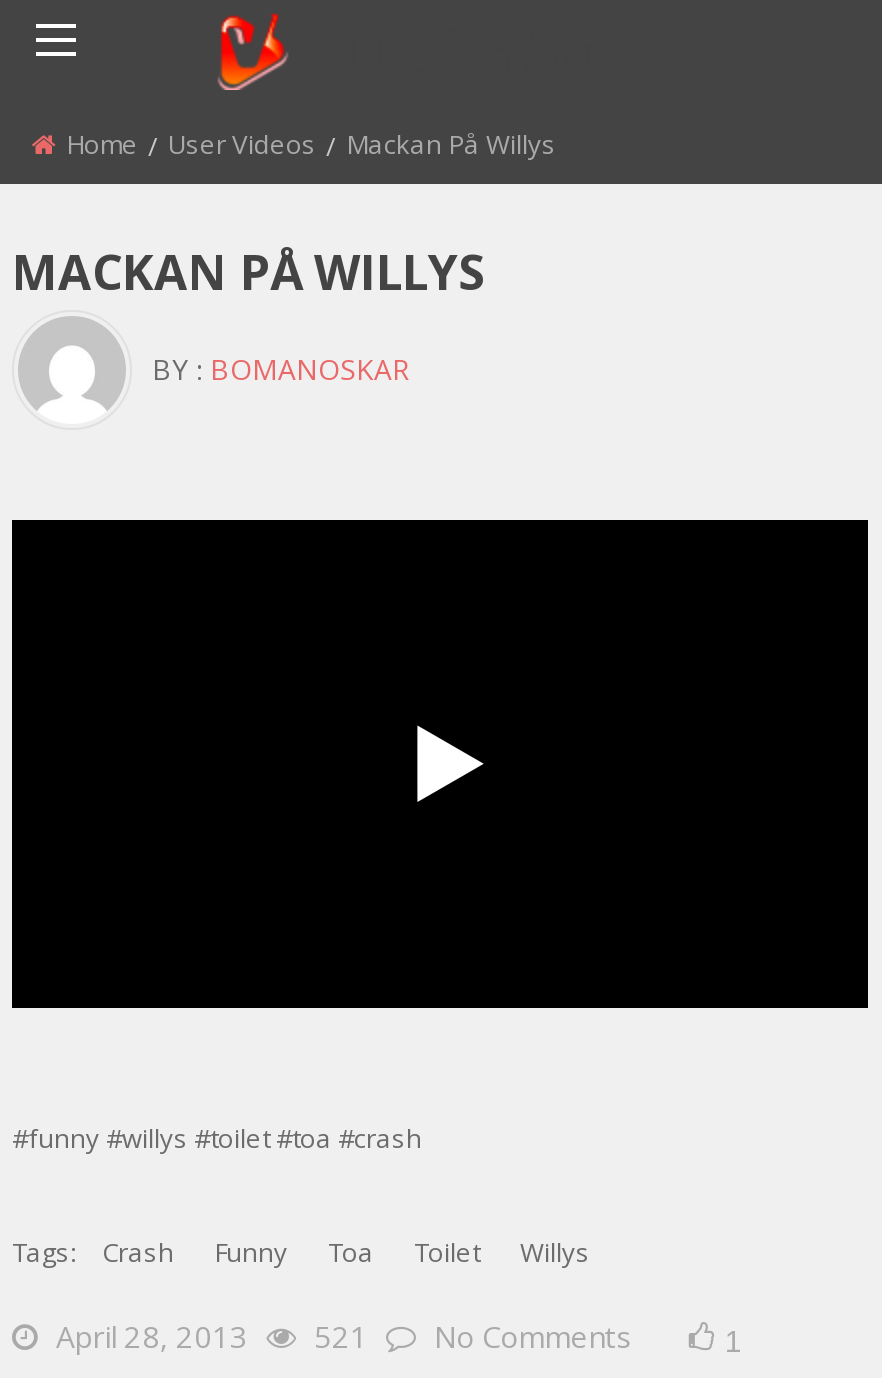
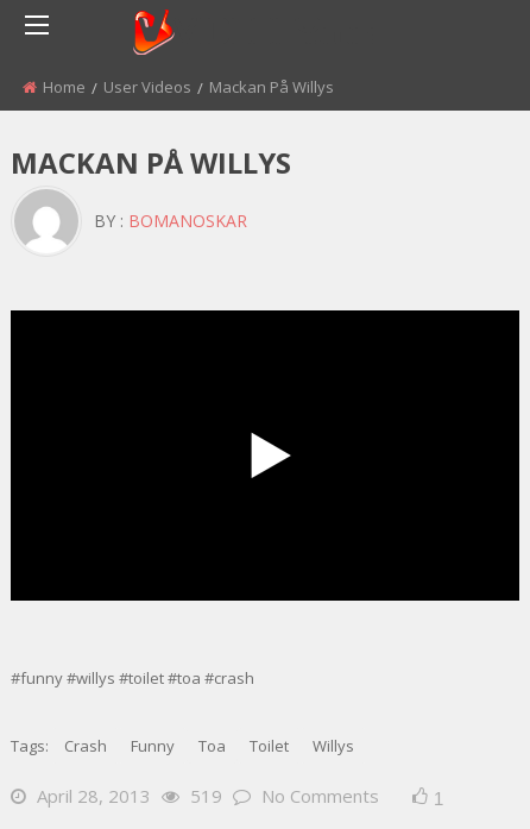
[56,1316,632,1356] April 28, 2013 521 No Comments -> [37,784,379,808] April 28, 2013 519 No Comments

